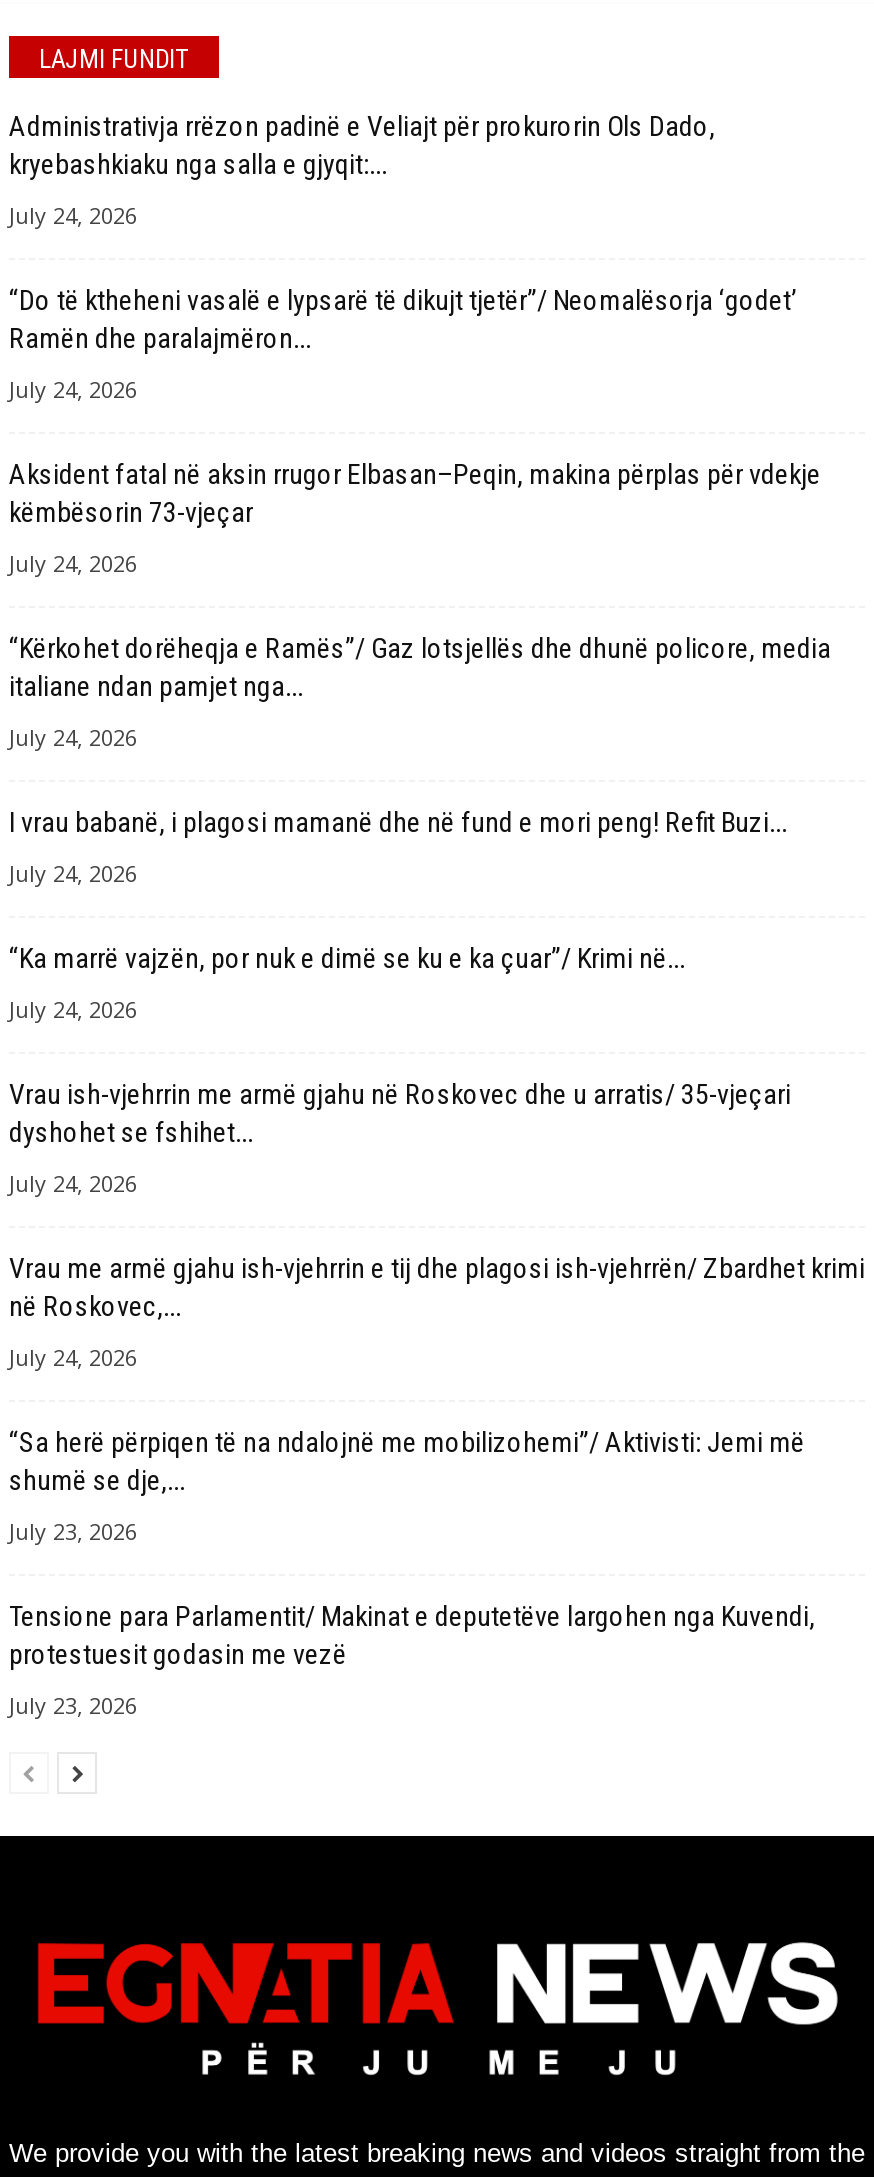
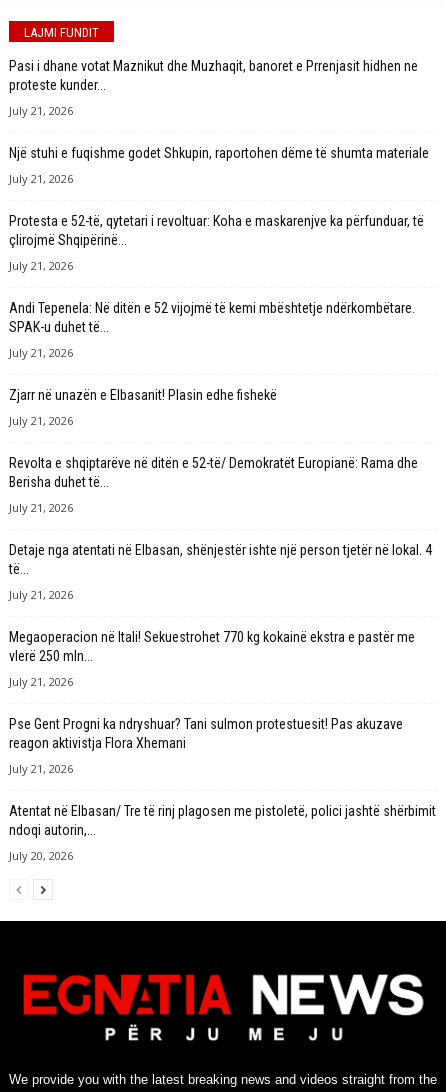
[9,110,715,180] Administrativja rrëzon padinë e Veliajt për prokurorin Ols Dado, | kryebashkiaku nga salla e gjyqit:... -> [9,58,418,93] Pasi i dhane votat Maznikut dhe Muzhaqit, banoret e Prrenjasit hidhen ne | proteste kunder...
[9,200,137,230] July 24, 2026 -> [9,103,73,118] July 21, 2026
[9,284,797,354] “Do të ktheheni vasalë e lypsarë të dikujt tjetër”/ Neomalësorja ‘godet’ | Ramën dhe paralajmëron... -> [9,145,429,161] Një stuhi e fuqishme godet Shkupin, raportohen dëme të shumta materiale
[9,374,137,404] July 24, 2026 -> [9,171,73,186] July 21, 2026
[9,458,821,528] Aksident fatal në aksin rrugor Elbasan–Peqin, makina përplas për vdekje | këmbësorin 73-vjeçar -> [9,213,424,248] Protesta e 52-të, qytetari i revoltuar: Koha e maskarenjve ka përfunduar, të | çlirojmë Shqipërinë...
[9,548,137,578] July 24, 2026 -> [9,258,73,273] July 21, 2026
[9,632,831,702] “Kërkohet dorëheqja e Ramës”/ Gaz lotsjellës dhe dhunë policore, media | italiane ndan pamjet nga... -> [9,300,415,335] Andi Tepenela: Në ditën e 52 vijojmë të kemi mbështetje ndërkombëtare. | SPAK-u duhet të...
[9,722,137,752] July 24, 2026 -> [9,345,73,360] July 21, 2026
[9,806,787,838] I vrau babanë, i plagosi mamanë dhe në fund e mori peng! Refit Buzi... -> [9,387,277,403] Zjarr në unazën e Elbasanit! Plasin edhe fishekë
[9,858,137,888] July 24, 2026 -> [9,413,73,428] July 21, 2026
[9,942,685,974] “Ka marrë vajzën, por nuk e dimë se ku e ka çuar”/ Krimi në... -> [9,455,418,490] Revolta e shqiptarëve në ditën e 52-të/ Demokratët Europianë: Rama dhe | Berisha duhet të...
[9,994,137,1024] July 24, 2026 -> [9,500,73,515] July 21, 2026
[9,1078,791,1148] Vrau ish-vjehrrin me armë gjahu në Roskovec dhe u arratis/ 35-vjeçari | dyshohet se fshihet... -> [9,542,432,577] Detaje nga atentati në Elbasan, shënjestër ishte një person tjetër në lokal. 4 | të...
[9,1168,137,1198] July 24, 2026 -> [9,587,73,602] July 21, 2026
[9,1252,865,1322] Vrau me armë gjahu ish-vjehrrin e tij dhe plagosi ish-vjehrrën/ Zbardhet krimi | në Roskovec,... -> [9,629,415,664] Megaoperacion në Itali! Sekuestrohet 770 kg kokainë ekstra e pastër me | vlerë 250 mln...
[9,1342,137,1372] July 24, 2026 -> [9,674,73,689] July 21, 2026
[9,1426,805,1496] “Sa herë përpiqen të na ndalojnë me mobilizohemi”/ Aktivisti: Jemi më | shumë se dje,... -> [9,716,403,751] Pse Gent Progni ka ndryshuar? Tani sulmon protestuesit! Pas akuzave | reagon aktivistja Flora Xhemani
[9,1516,137,1546] July 23, 2026 -> [9,761,73,776] July 21, 2026
[9,1600,815,1670] Tensione para Parlamentit/ Makinat e deputetëve largohen nga Kuvendi, | protestuesit godasin me vezë -> [9,803,436,838] Atentat në Elbasan/ Tre të rinj plagosen me pistoletë, polici jashtë shërbimit | ndoqi autorin,...
[9,1690,137,1720] July 23, 2026 -> [9,848,73,863] July 20, 2026

